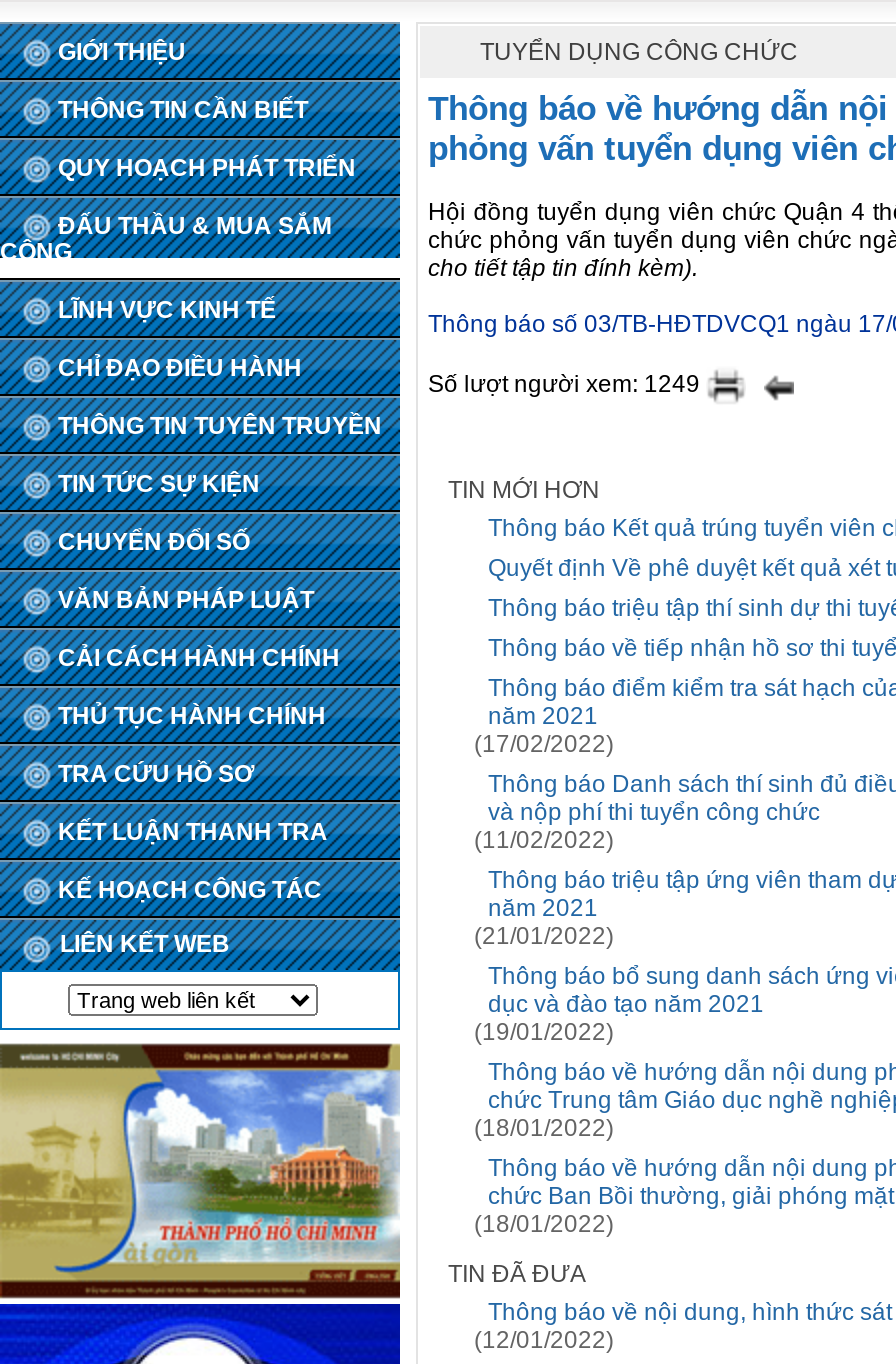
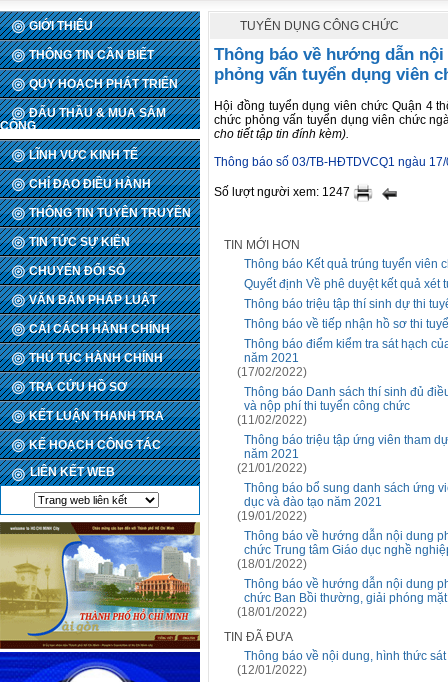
[428,370,706,398] Số lượt người xem: 1249 -> [214,185,353,199] Số lượt người xem: 1247

